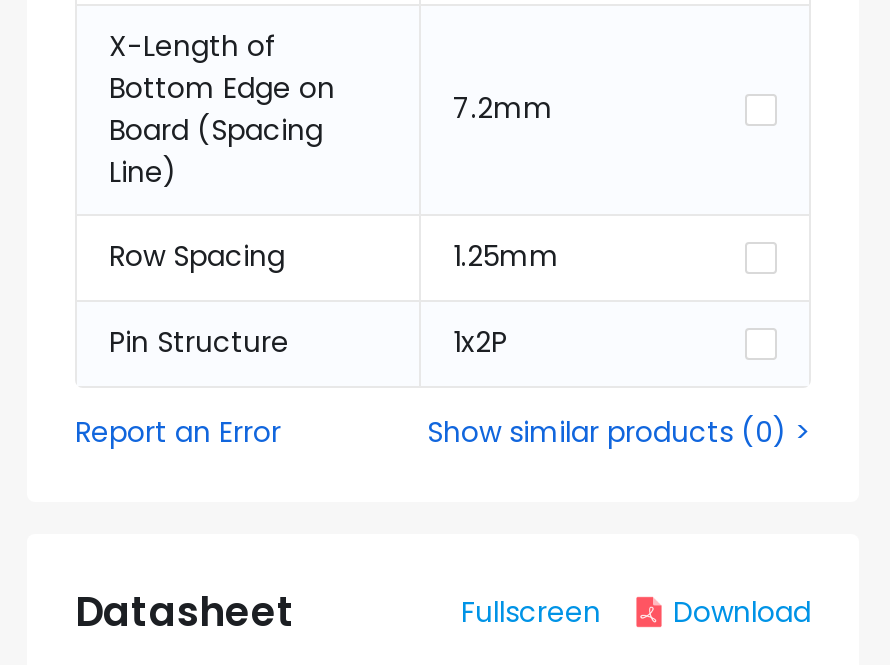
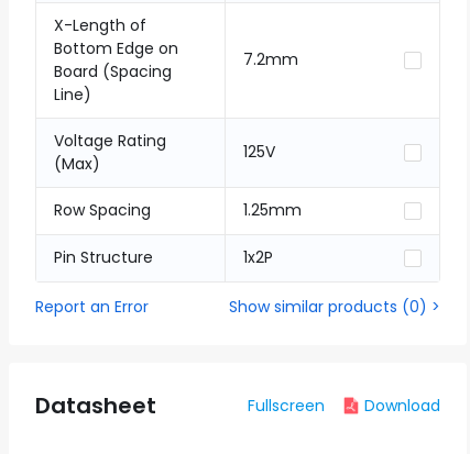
none -> [54,130,166,175] Voltage Rating | (Max)
none -> [243,141,275,163] 125V

